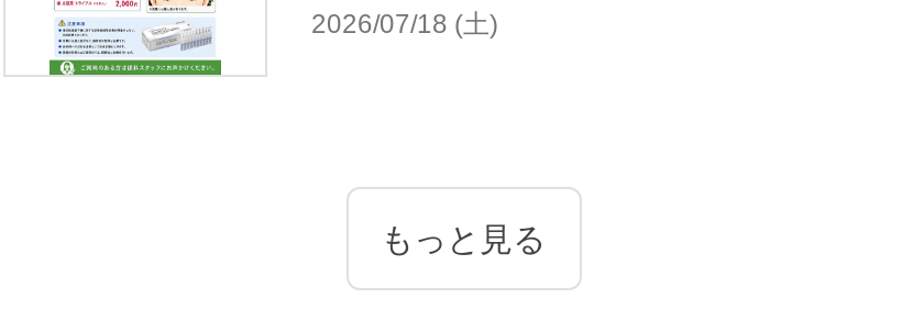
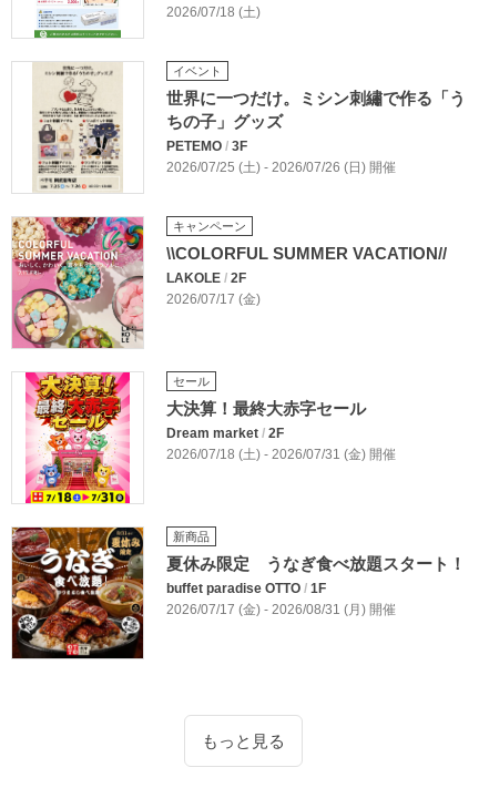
none -> [11,216,447,349] [image] | キャンペーン | \\COLORFUL SUMMER VACATION// | LAKOLE / 2F | 2026/07/17 (金)
none -> [11,526,466,659] [image] | 新商品 | 夏休み限定 うなぎ食べ放題スタート！ | buffet paradise OTTO / 1F | 2026/07/17 (金) - 2026/08/31 (月) 開催
none -> [24,371,396,504] [image] | セール | 大決算！最終大赤字セール | Dream market / 2F | 2026/07/18 (土) - 2026/07/31 (金) 開催
none -> [32,62,466,193] [image] | イベント | 世界に一つだけ。ミシン刺繡で作る「う | ちの子」グッズ | PETEMO / 3F | 2026/07/25 (土) - 2026/07/26 (日) 開催

